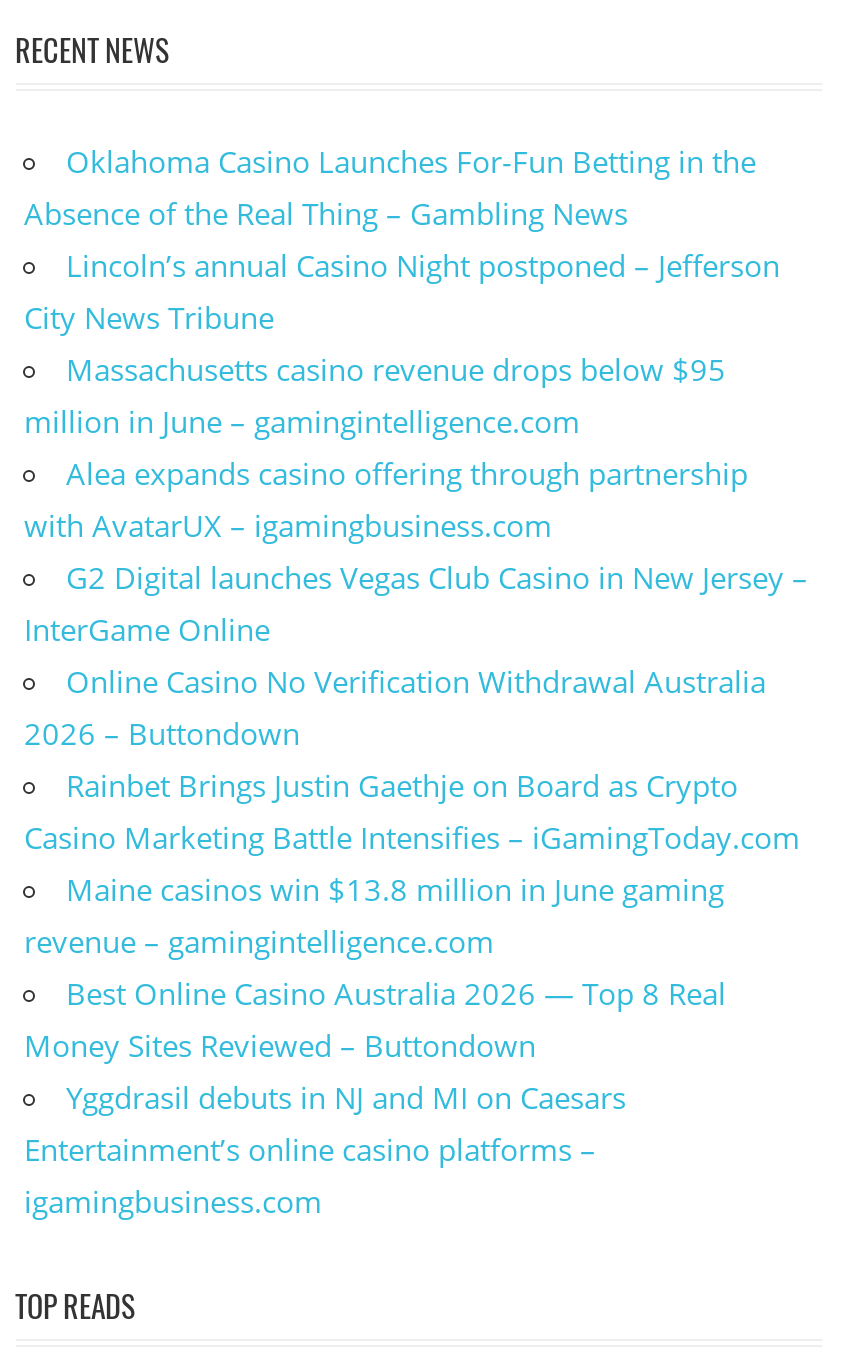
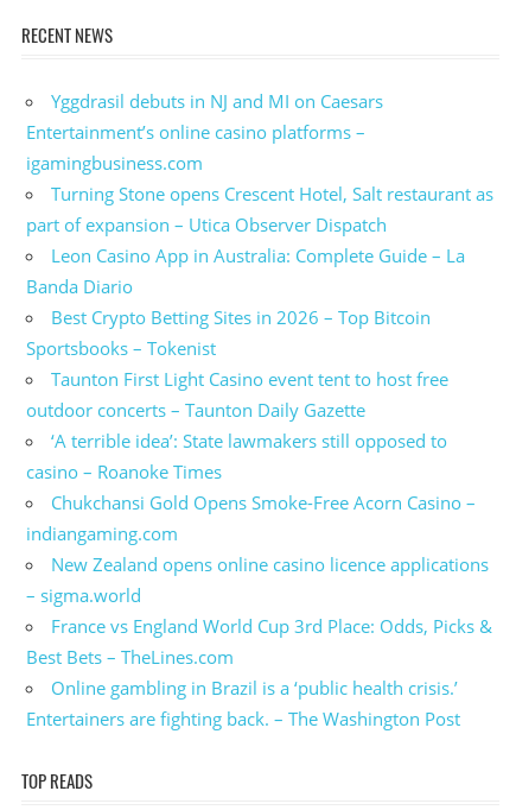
[24,141,808,1065] Oklahoma Casino Launches For-Fun Betting in the | Absence of the Real Thing – Gambling News | Lincoln’s annual Casino Night postponed – Jefferson | City News Tribune | Massachusetts casino revenue drops below $95 | million in June – gamingintelligence.com | Alea expands casino offering through partnership | with AvatarUX – igamingbusiness.com | G2 Digital launches Vegas Club Casino in New Jersey – | InterGame Online | Online Casino No Verification Withdrawal Australia | 2026 – Buttondown | Rainbet Brings Justin Gaethje on Board as Crypto | Casino Marketing Battle Intensifies – iGamingToday.com | Maine casinos win $13.8 million in June gaming | revenue – gamingintelligence.com | Best Online Casino Australia 2026 — Top 8 Real | Money Sites Reviewed – Buttondown -> none
moved [24,1077,626,1221] -> [26,89,383,175]: Yggdrasil debuts in NJ and MI on Caesars | Entertainment’s online casino platforms – | igamingbusiness.com
none -> [26,182,493,730] Turning Stone opens Crescent Hotel, Salt restaurant as | part of expansion – Utica Observer Dispatch | Leon Casino App in Australia: Complete Guide – La | Banda Diario | Best Crypto Betting Sites in 2026 – Top Bitcoin | Sportsbooks – Tokenist | Taunton First Light Casino event tent to host free | outdoor concerts – Taunton Daily Gazette | ‘A terrible idea’: State lawmakers still opposed to | casino – Roanoke Times | Chukchansi Gold Opens Smoke-Free Acorn Casino – | indiangaming.com | New Zealand opens online casino licence applications | – sigma.world | France vs England World Cup 3rd Place: Odds, Picks & | Best Bets – TheLines.com | Online gambling in Brazil is a ‘public health crisis.’ | Entertainers are fighting back. – The Washington Post

